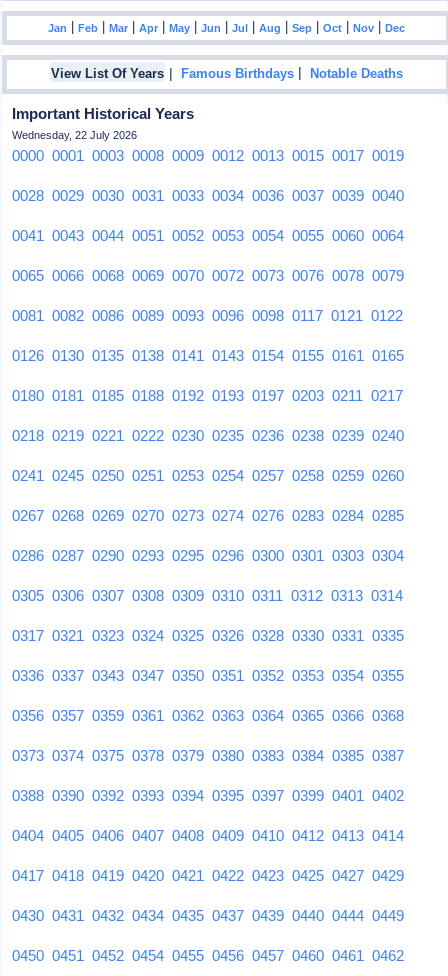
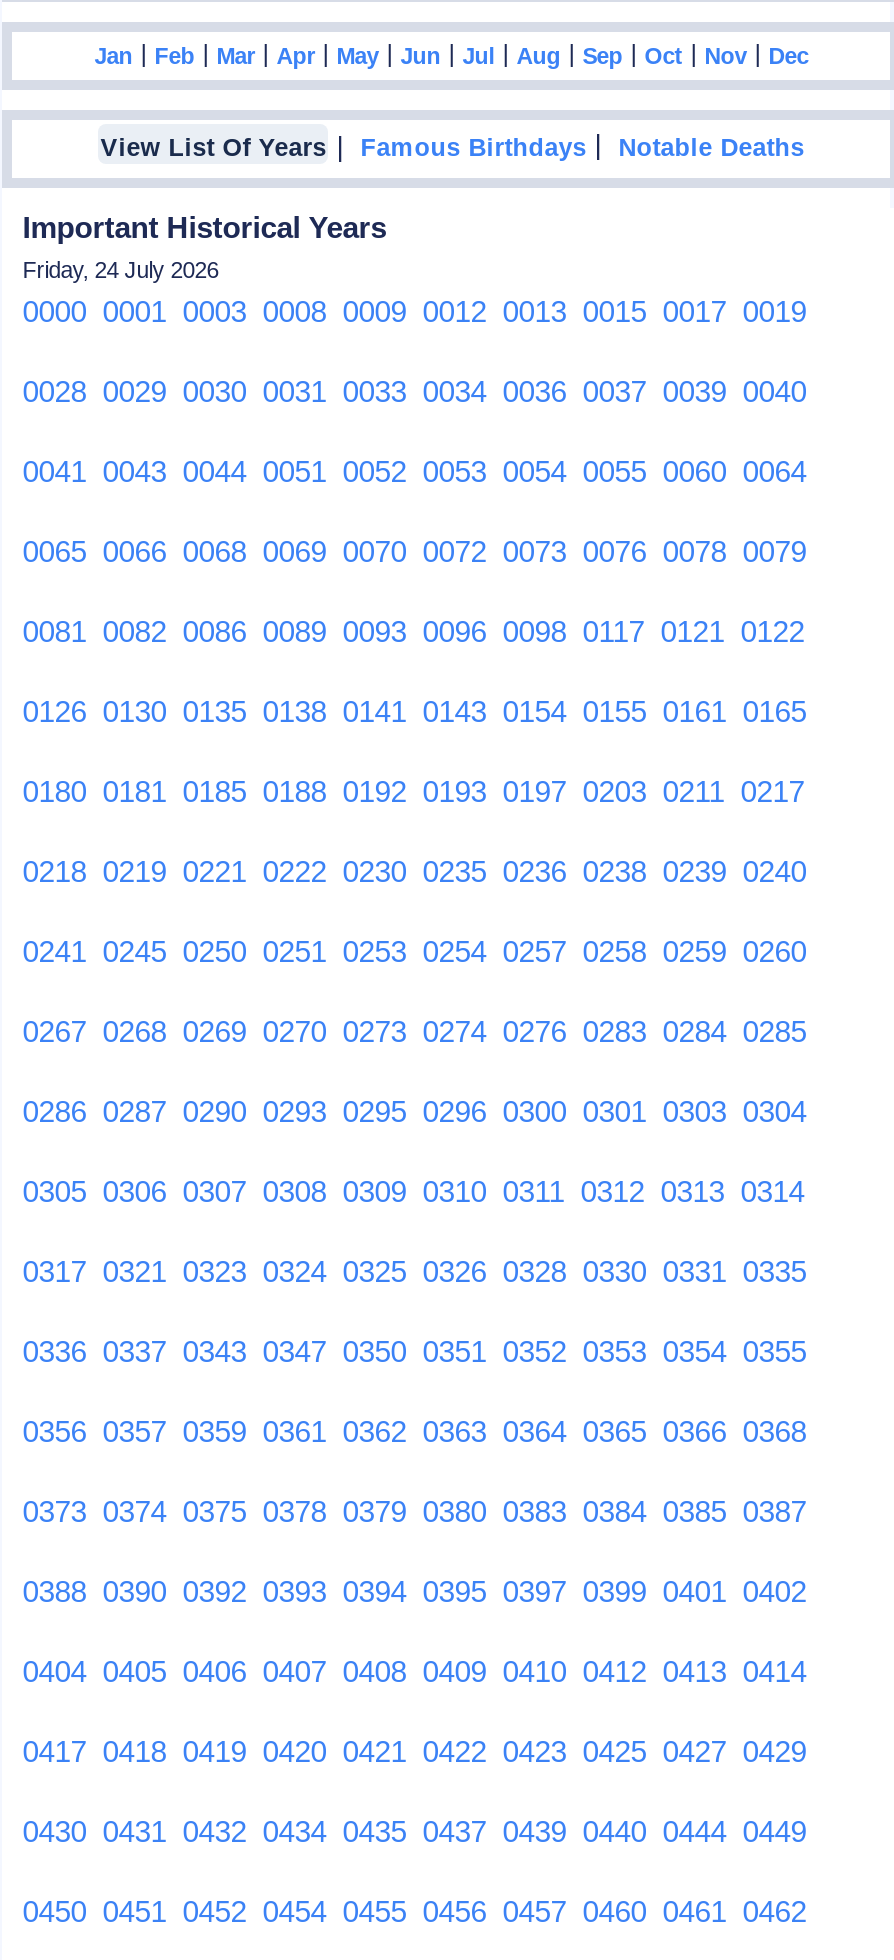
[12,129,137,141] Wednesday, 22 July 2026 -> [22,258,218,282] Friday, 24 July 2026

